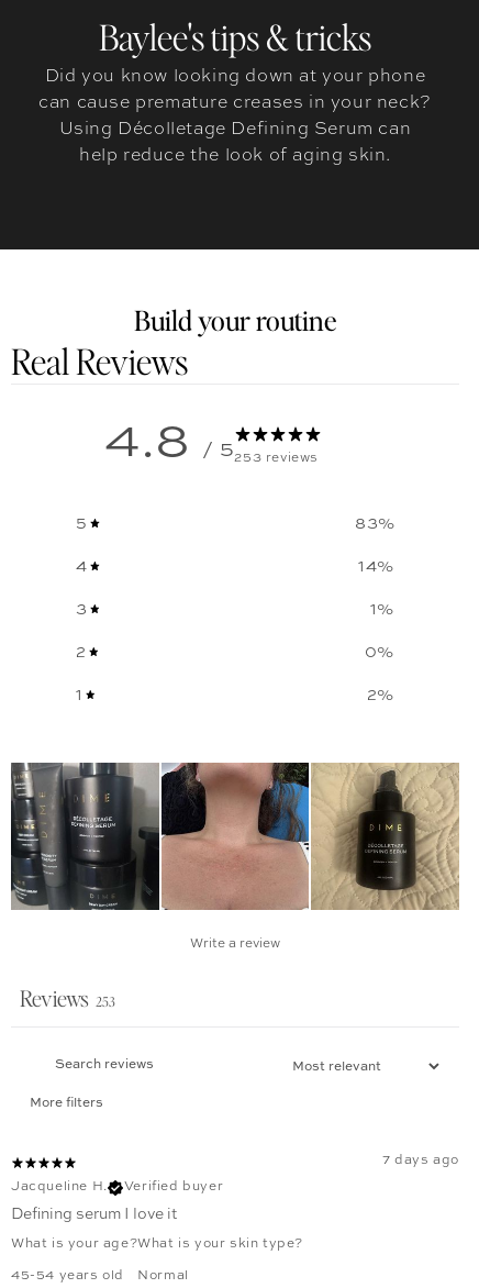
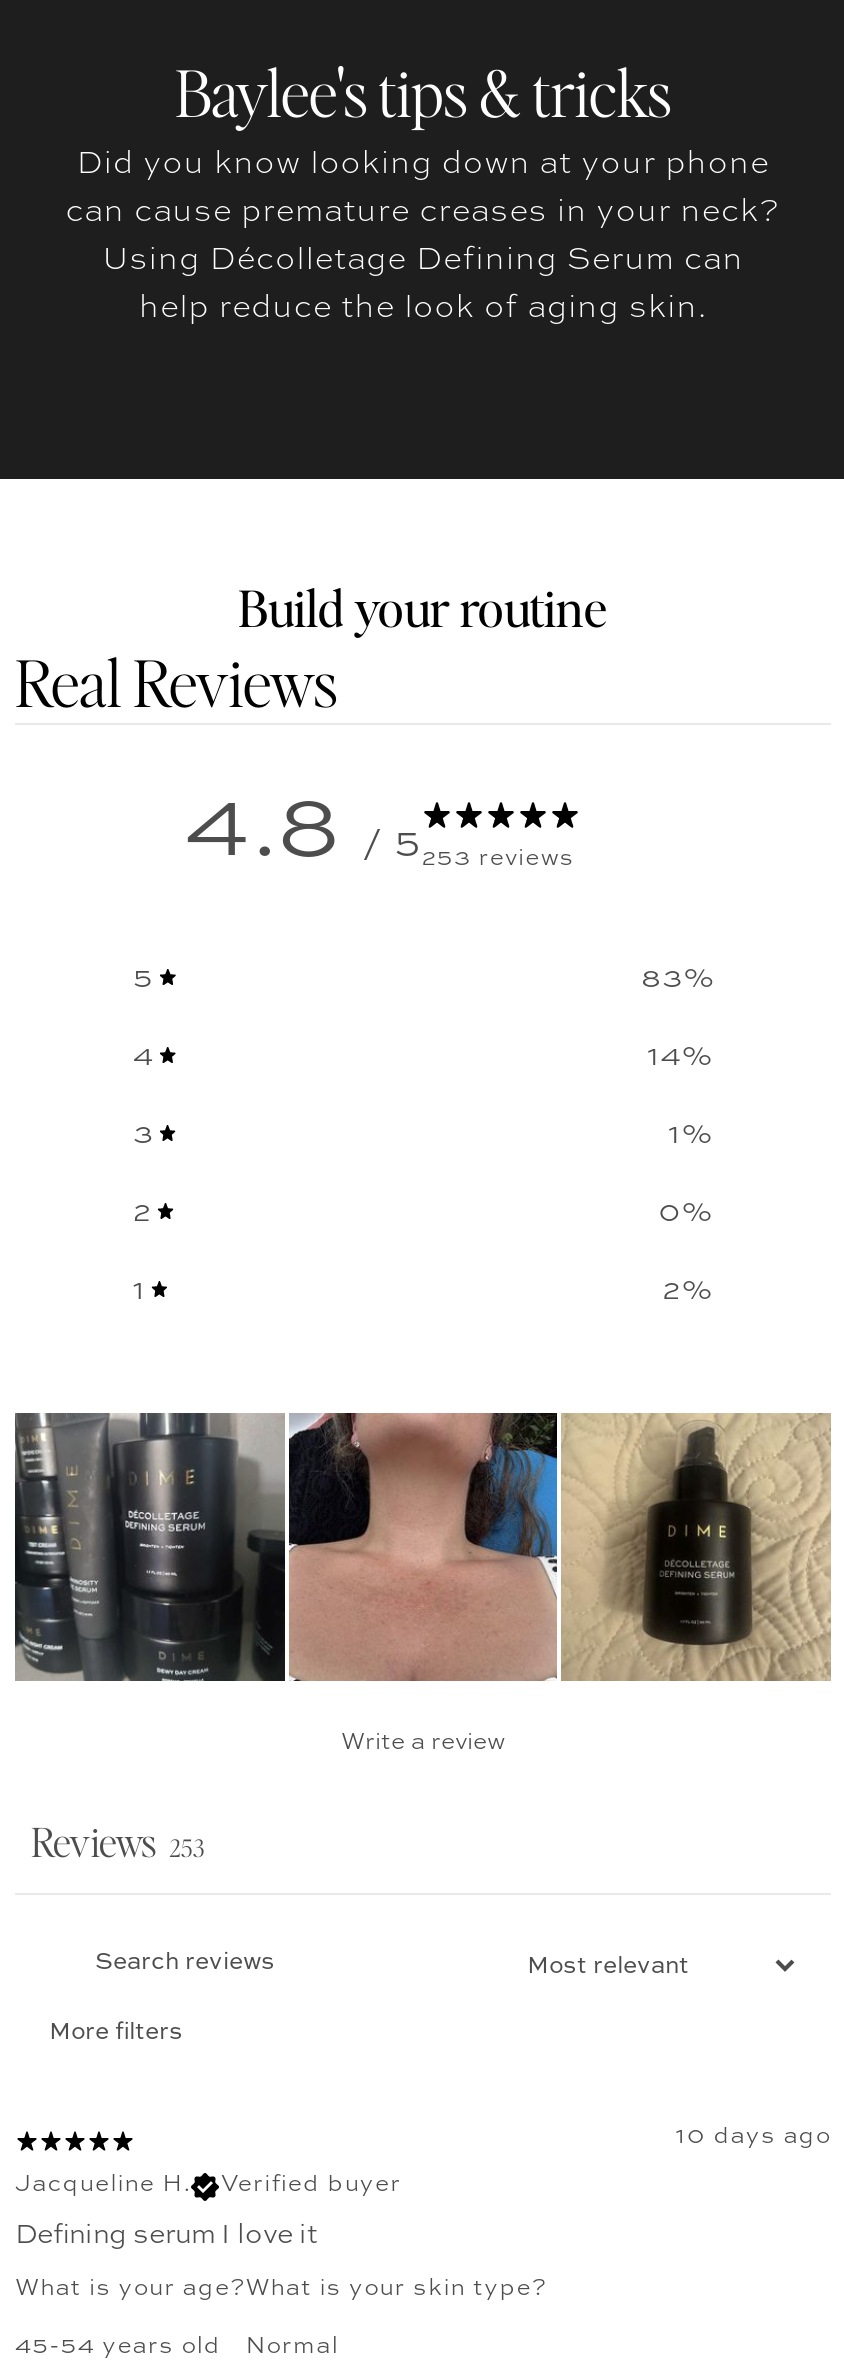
[382,1154,459,1168] 7 days ago -> [676,2126,831,2150] 10 days ago

